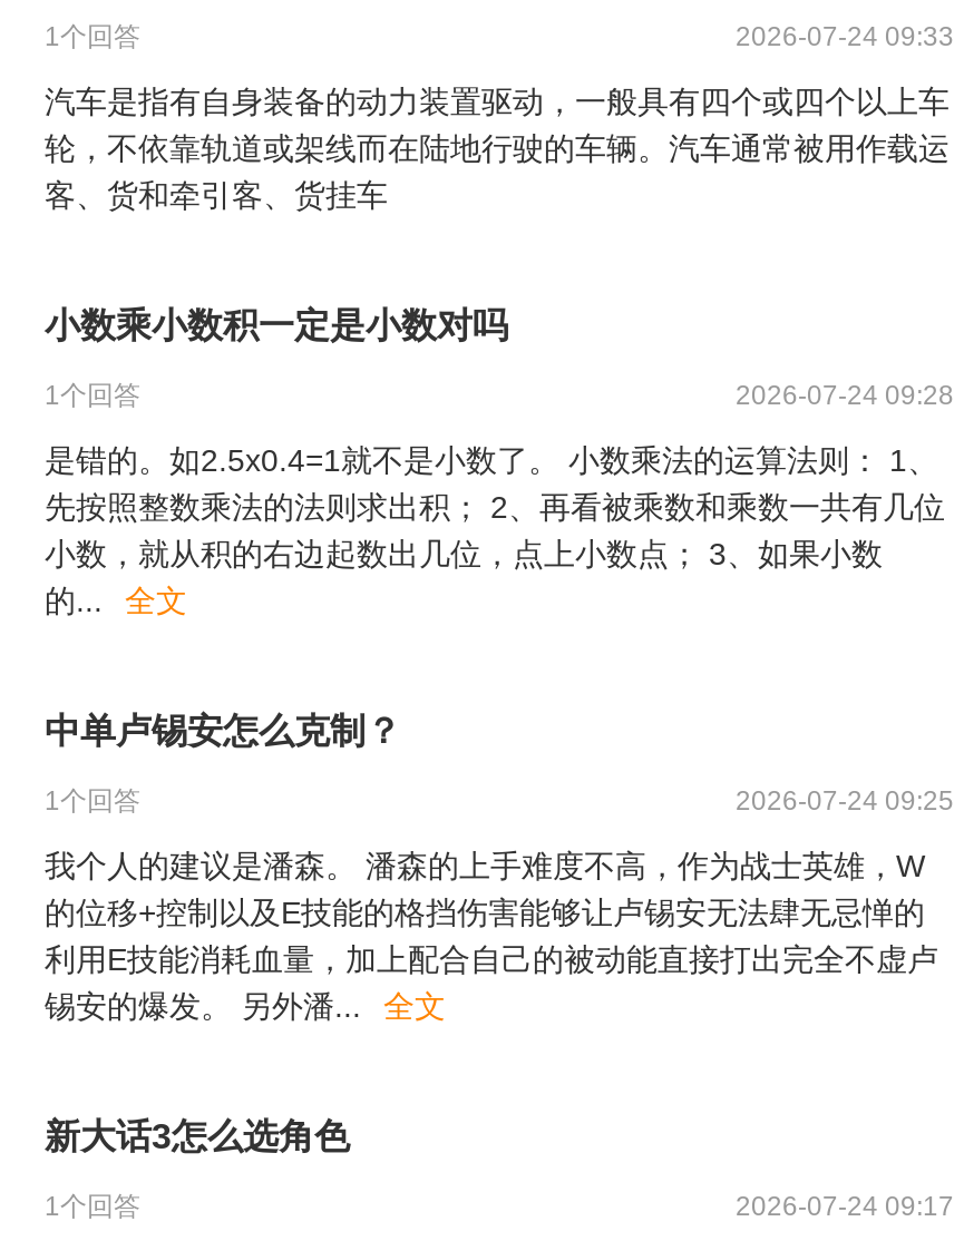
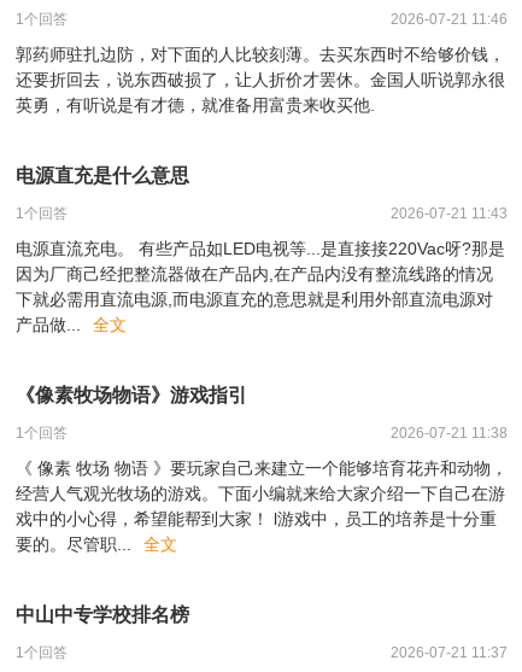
[736,21,954,52] 2026-07-24 09:33 -> [391,11,508,28] 2026-07-21 11:46
[45,84,950,213] 汽车是指有自身装备的动力装置驱动，一般具有四个或四个以上车 | 轮，不依靠轨道或架线而在陆地行驶的车辆。汽车通常被用作载运 | 客、货和牵引客、货挂车 -> [16,45,505,115] 郭药师驻扎边防，对下面的人比较刻薄。去买东西时不给够价钱， | 还要折回去，说东西破损了，让人折价才罢休。金国人听说郭永很 | 英勇，有听说是有才德，就准备用富贵来收买他.
[45,306,508,344] 小数乘小数积一定是小数对吗 -> [16,165,189,186] 电源直充是什么意思
[736,380,954,411] 2026-07-24 09:28 -> [391,205,508,222] 2026-07-21 11:43
[45,442,945,618] 是错的。如2.5x0.4=1就不是小数了。 小数乘法的运算法则： 1、 | 先按照整数乘法的法则求出积； 2、再看被乘数和乘数一共有几位 | 小数，就从积的右边起数出几位，点上小数点； 3、如果小数 | 的... -> [16,239,505,334] 电源直流充电。 有些产品如LED电视等...是直接接220Vac呀?那是 | 因为厂商己经把整流器做在产品内,在产品内没有整流线路的情况 | 下就必需用直流电源,而电源直充的意思就是利用外部直流电源对 | 产品做...
[45,712,401,750] 中单卢锡安怎么克制？ -> [16,385,247,405] 《像素牧场物语》游戏指引
[736,785,954,817] 2026-07-24 09:25 -> [391,425,508,442] 2026-07-21 11:38
[45,848,938,1024] 我个人的建议是潘森。 潘森的上手难度不高，作为战士英雄，W | 的位移+控制以及E技能的格挡伤害能够让卢锡安无法肆无忌惮的 | 利用E技能消耗血量，加上配合自己的被动能直接打出完全不虚卢 | 锡安的爆发。 另外潘... -> [16,458,508,554] 《 像素 牧场 物语 》要玩家自己来建立一个能够培育花卉和动物， | 经营人气观光牧场的游戏。下面小编就来给大家介绍一下自己在游 | 戏中的小心得，希望能帮到大家！ l游戏中，员工的培养是十分重 | 要的。尽管职...
[45,1117,350,1155] 新大话3怎么选角色 -> [16,604,189,625] 中山中专学校排名榜
[736,1191,954,1222] 2026-07-24 09:17 -> [391,644,508,661] 2026-07-21 11:37

